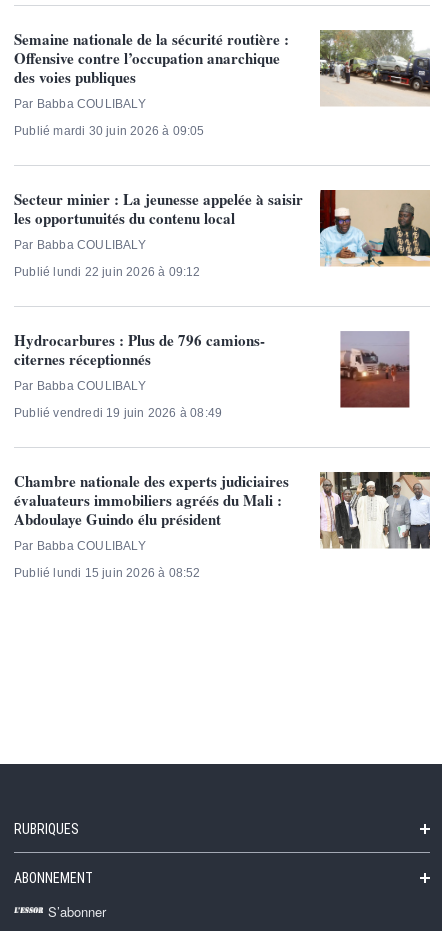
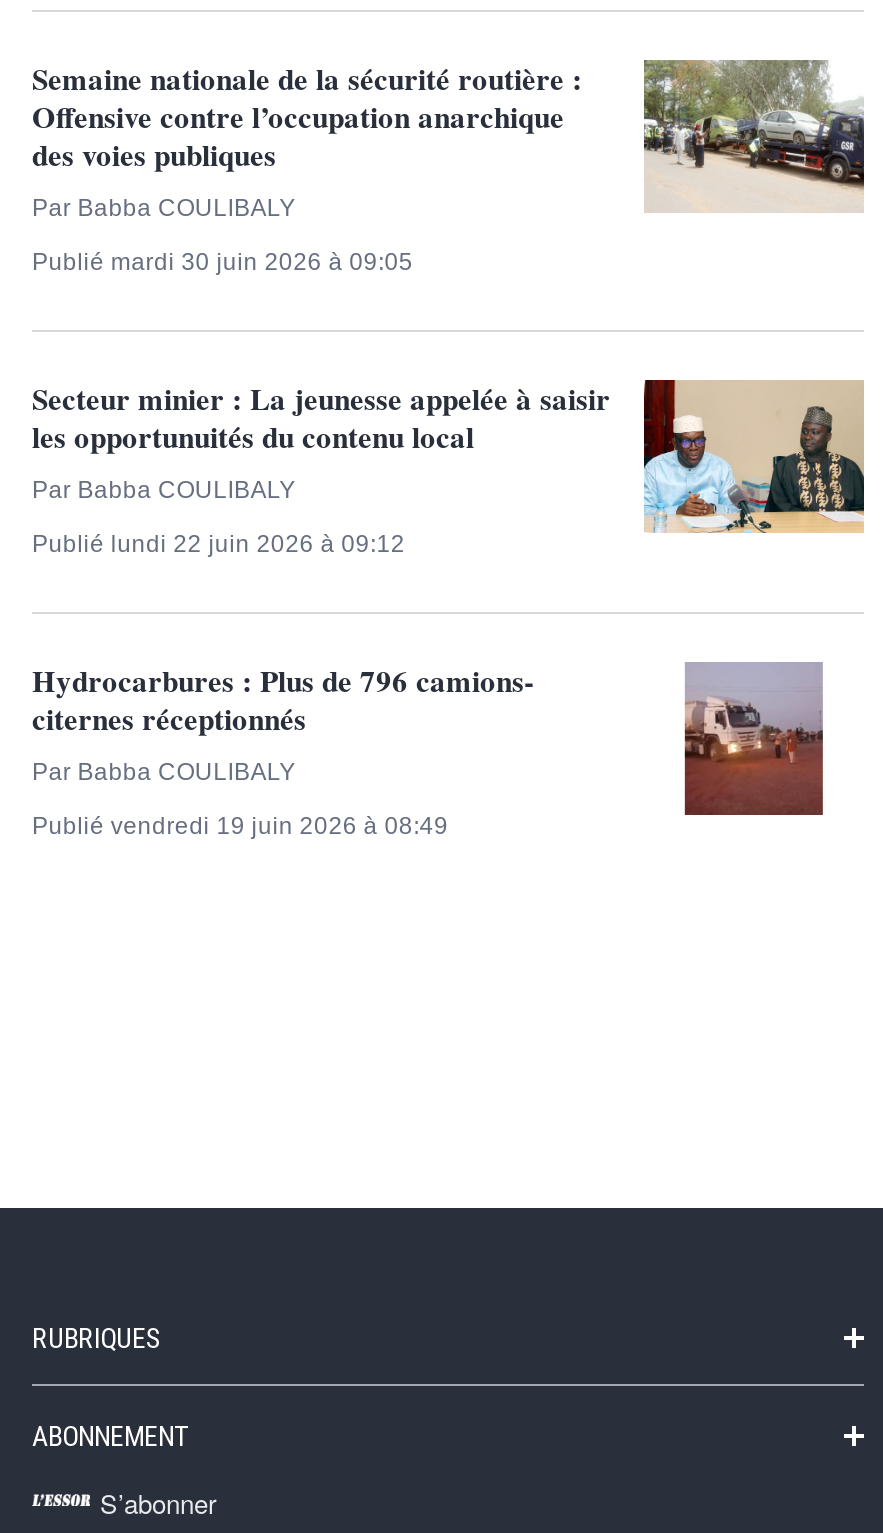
[14,470,431,580] [image] | Chambre nationale des experts judiciaires | évaluateurs immobiliers agréés du Mali : | Abdoulaye Guindo élu président | Par Babba COULIBALY | Publié lundi 15 juin 2026 à 08:52 -> none

